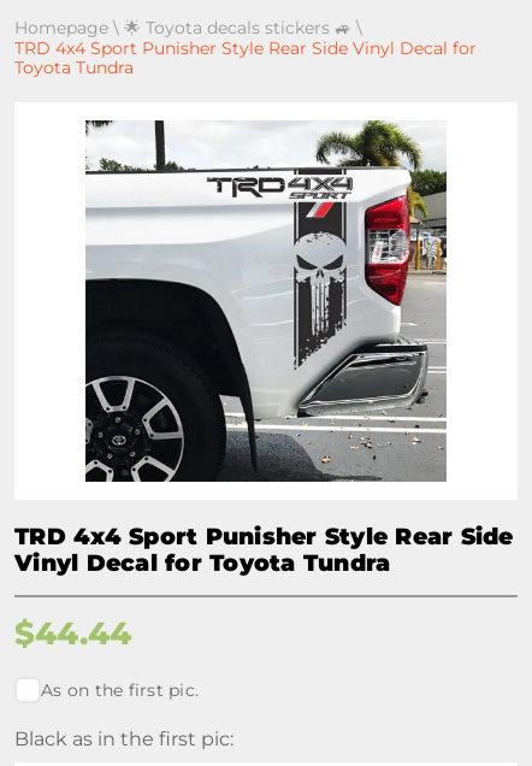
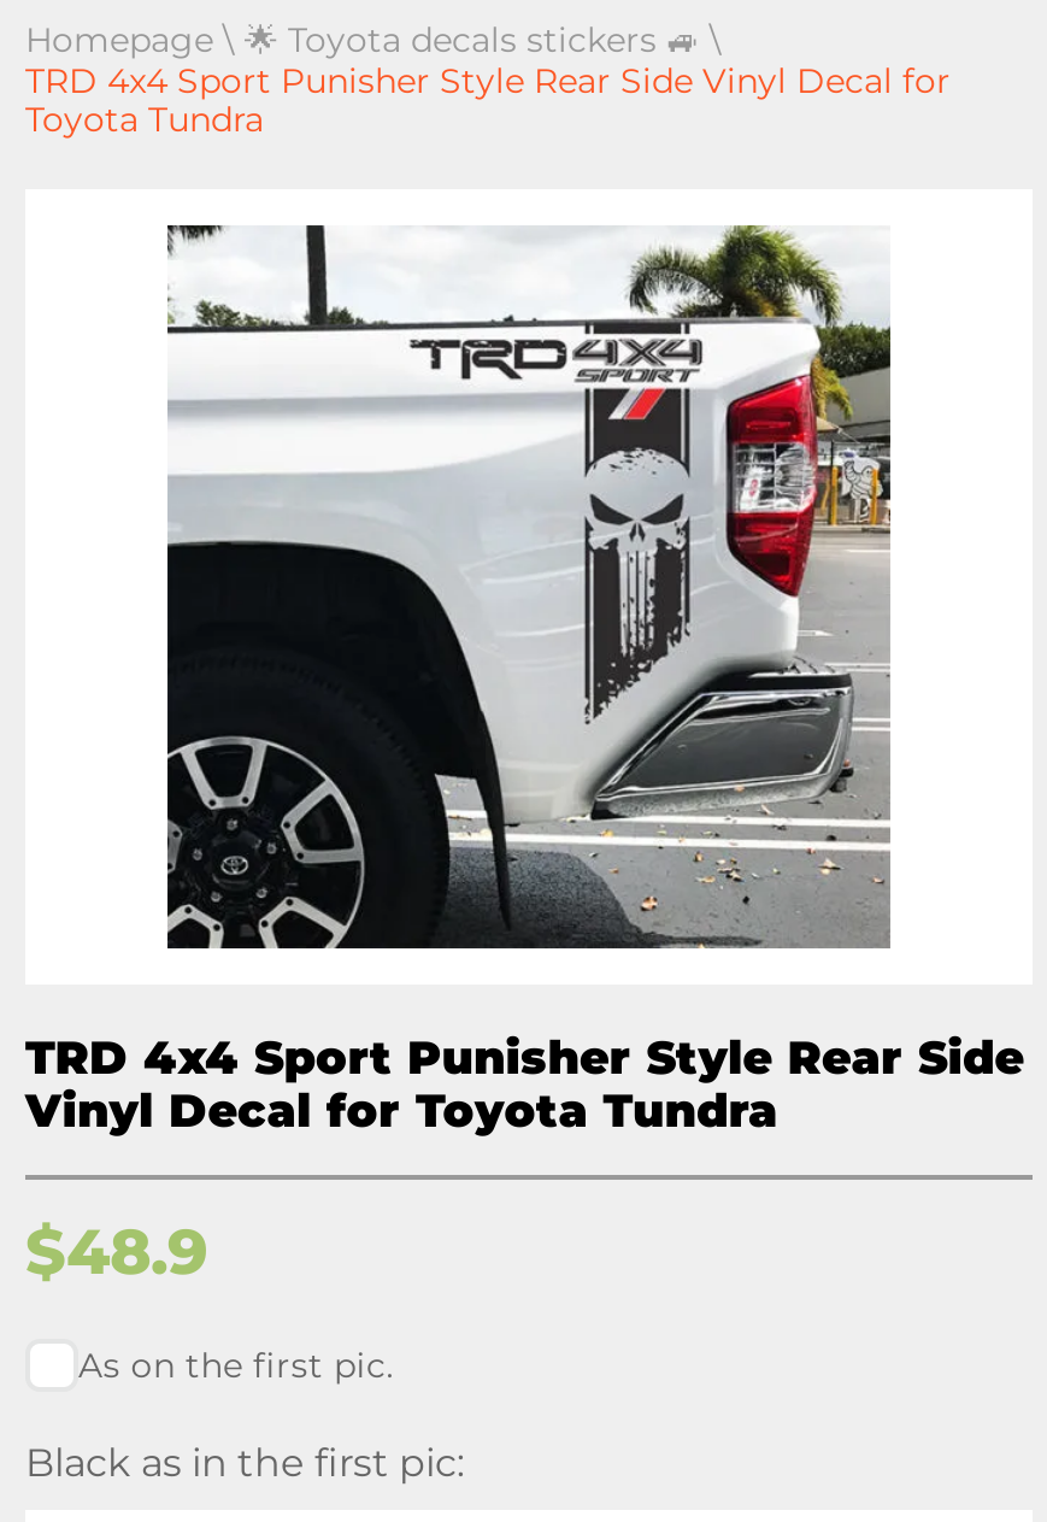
[14,614,131,653] $44.44 -> [25,1214,208,1291] $48.9

